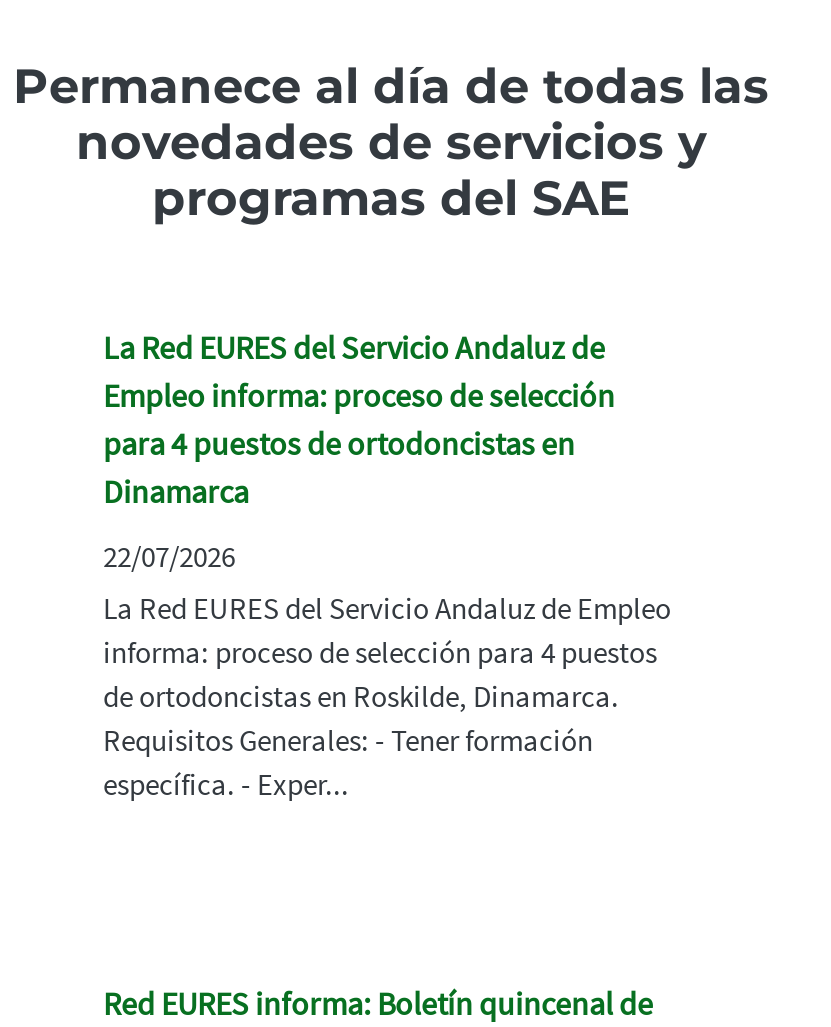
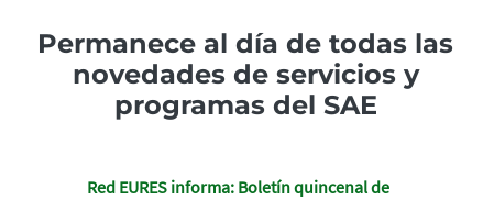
[103,327,671,803] La Red EURES del Servicio Andaluz de | Empleo informa: proceso de selección | para 4 puestos de ortodoncistas en | Dinamarca | 22/07/2026 | La Red EURES del Servicio Andaluz de Empleo | informa: proceso de selección para 4 puestos | de ortodoncistas en Roskilde, Dinamarca. | Requisitos Generales: - Tener formación | específica. - Exper... -> none

